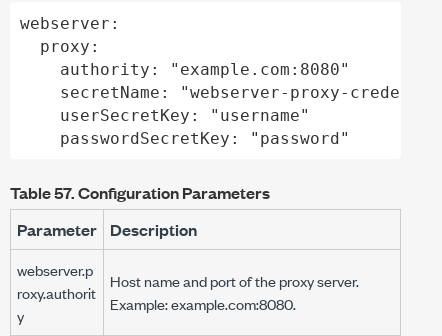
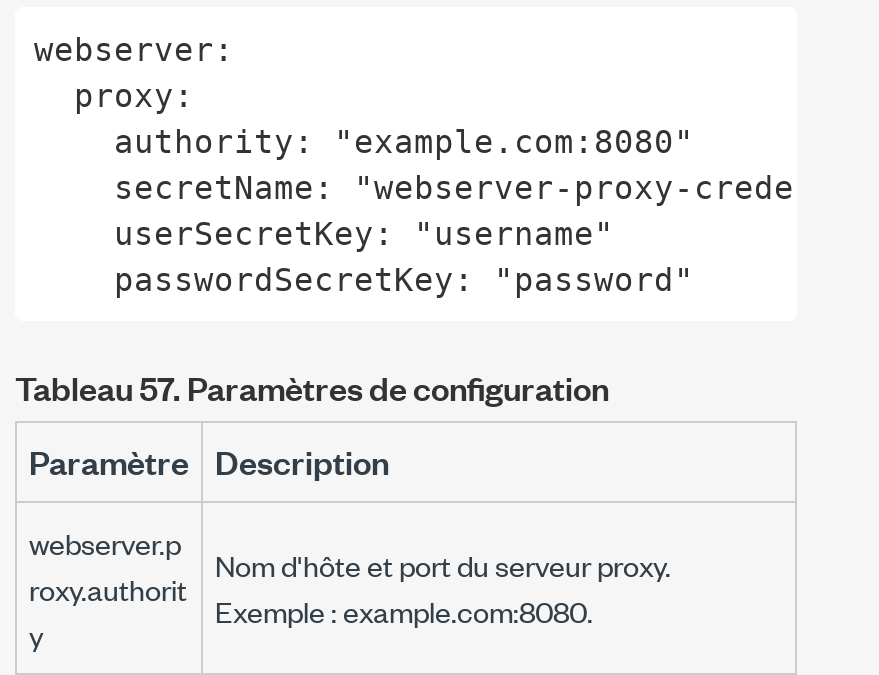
[10,181,270,204] Table 57. Configuration Parameters -> [15,365,609,411] Tableau 57. Paramètres de configuration
[17,218,197,241] Parameter Description -> [29,439,389,485] Paramètre Description
[110,270,359,314] Host name and port of the proxy server. | Example: example.com:8080. -> [215,543,671,631] Nom d'hôte et port du serveur proxy. | Exemple : example.com:8080.

